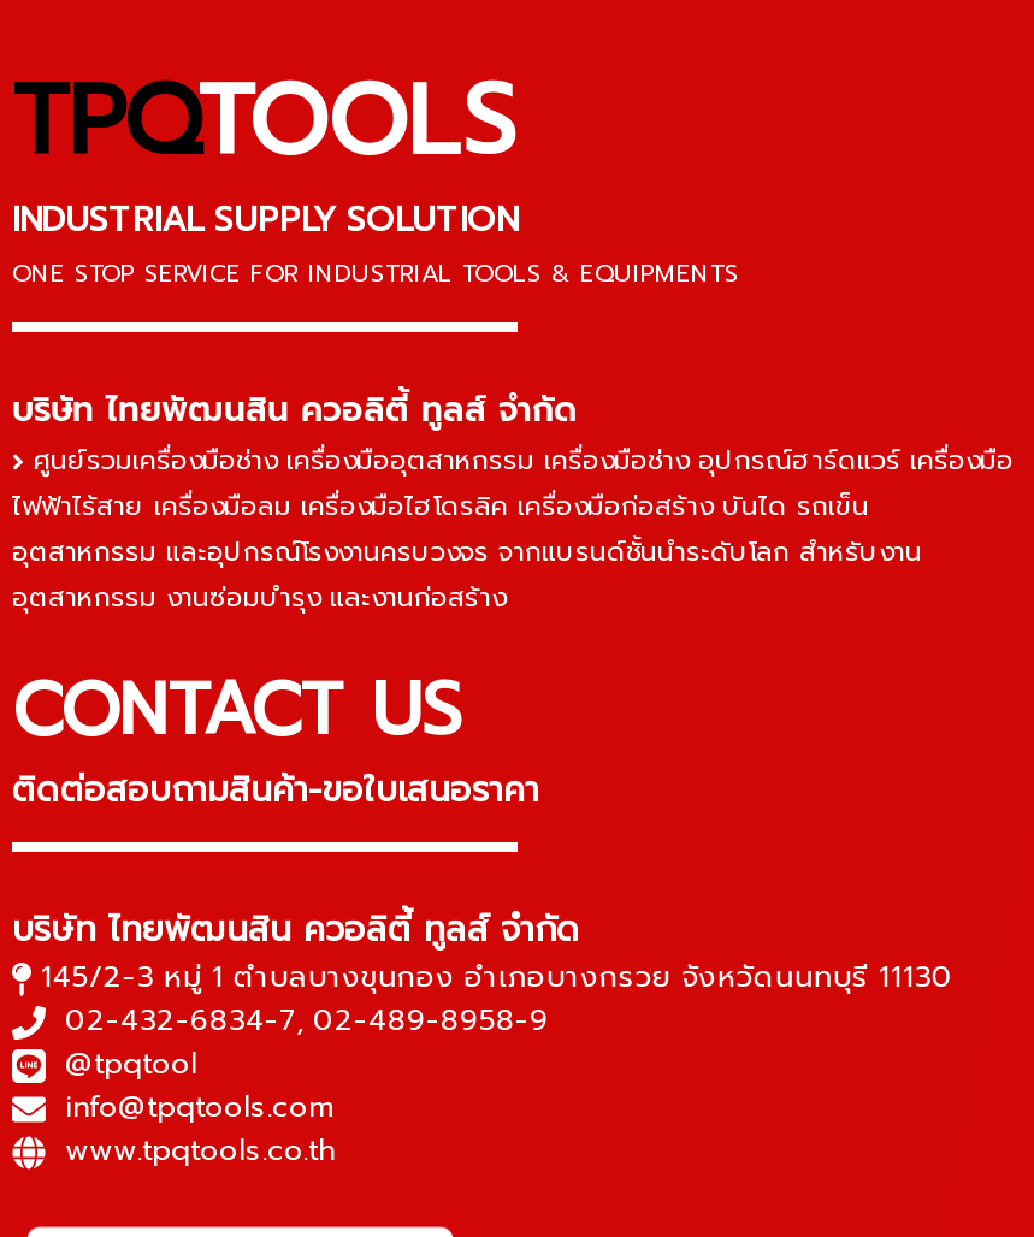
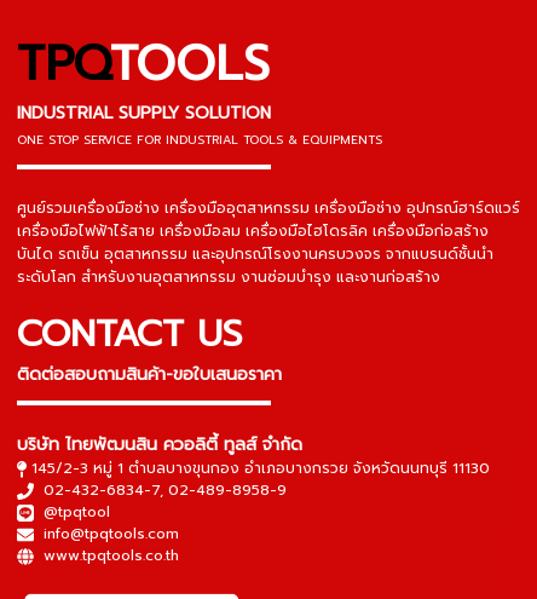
[12,385,1014,618] บริษัท ไทยพัฒนสิน ควอลิตี้ ทูลส์ จำกัด | ศูนย์รวมเครื่องมือช่าง เครื่องมืออุตสาหกรรม เครื่องมือช่าง อุปกรณ์ฮาร์ดแวร์ เครื่องมือ | ไฟฟ้าไร้สาย เครื่องมือลม เครื่องมือไฮโดรลิค เครื่องมือก่อสร้าง บันได รถเข็น | อุตสาหกรรม และอุปกรณ์โรงงานครบวงจร จากแบรนด์ชั้นนำระดับโลก สำหรับงาน | อุตสาหกรรม งานซ่อมบำรุง และงานก่อสร้าง -> [17,197,520,288] ศูนย์รวมเครื่องมือช่าง เครื่องมืออุตสาหกรรม เครื่องมือช่าง อุปกรณ์ฮาร์ดแวร์ | เครื่องมือไฟฟ้าไร้สาย เครื่องมือลม เครื่องมือไฮโดรลิค เครื่องมือก่อสร้าง | บันได รถเข็น อุตสาหกรรม และอุปกรณ์โรงงานครบวงจร จากแบรนด์ชั้นนำ | ระดับโลก สำหรับงานอุตสาหกรรม งานซ่อมบำรุง และงานก่อสร้าง

